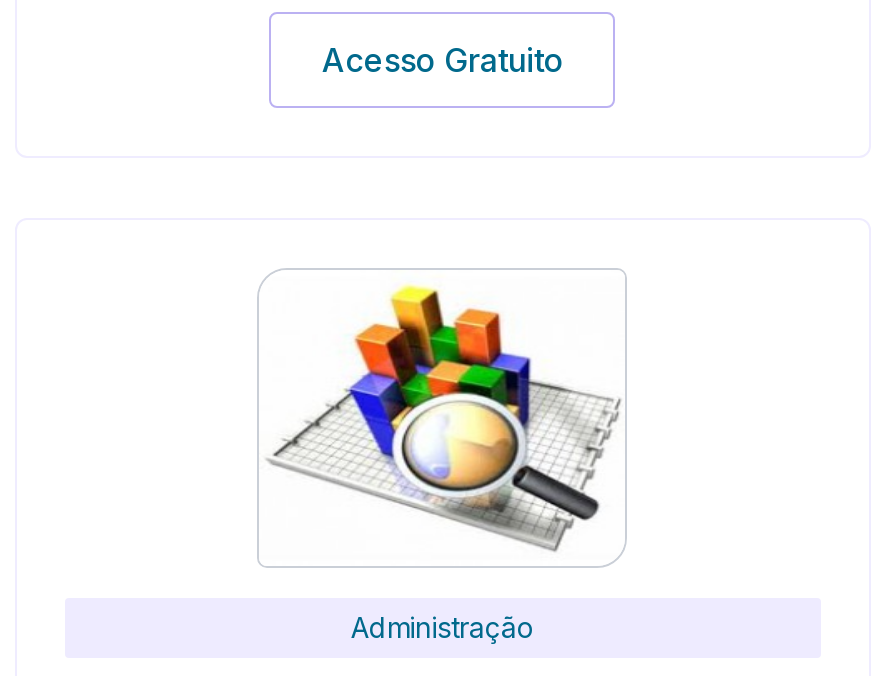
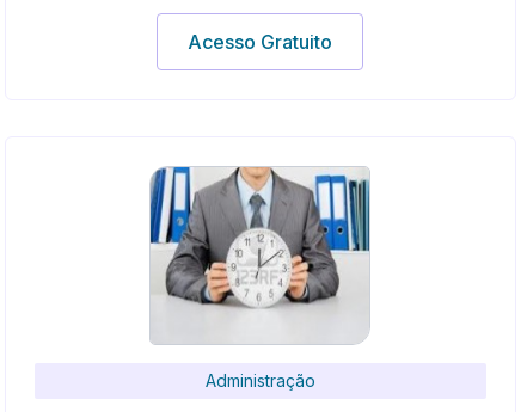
[259,270,625,564] [image] -> [149,166,370,343] [image]

